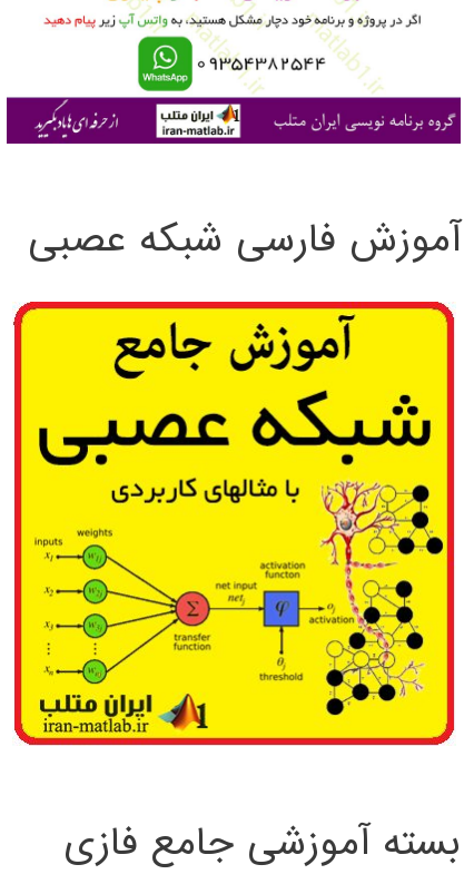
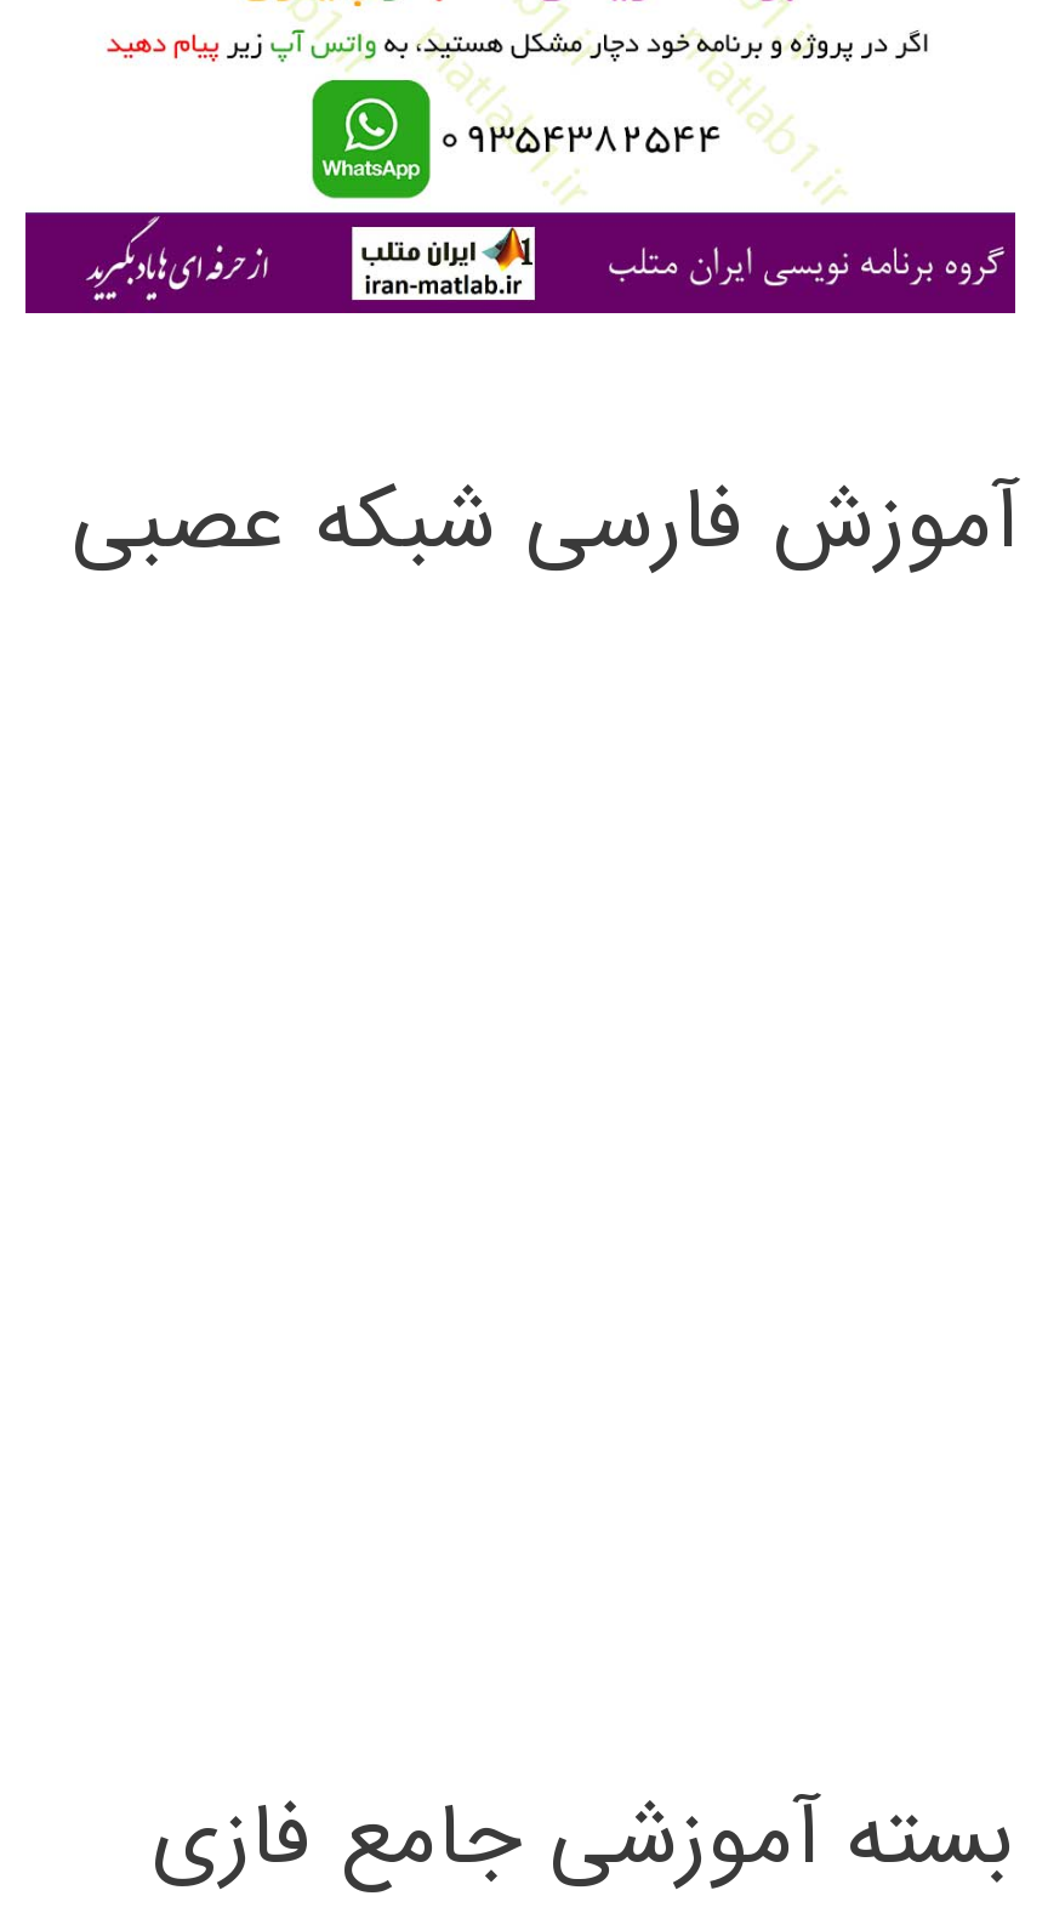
[12,301,455,746] [image] -> none

